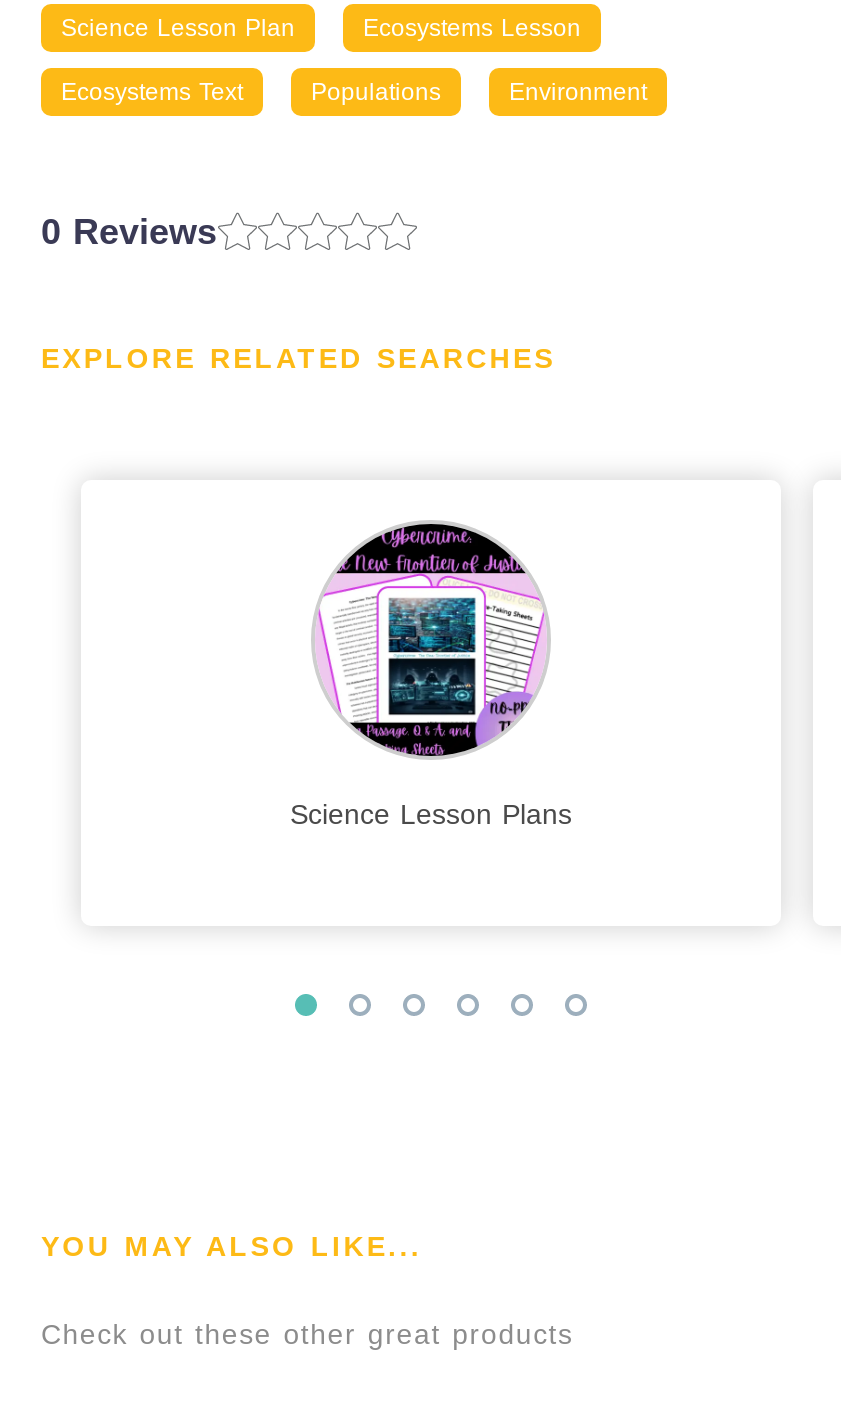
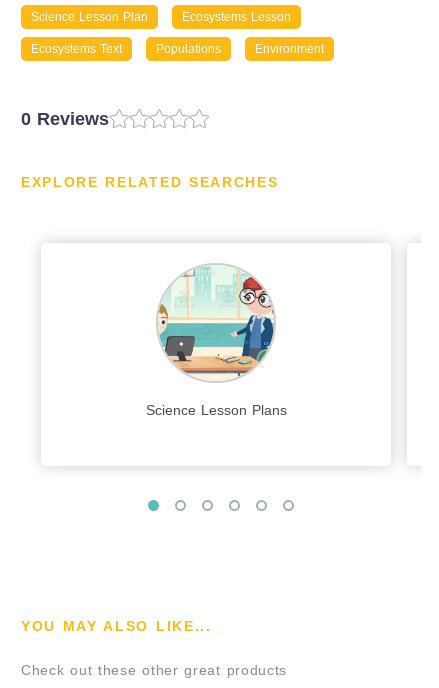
[317,522,547,758] [image] -> [158,265,275,381] [image]

